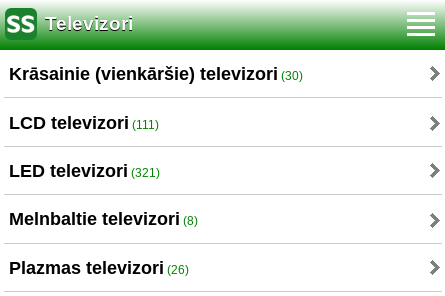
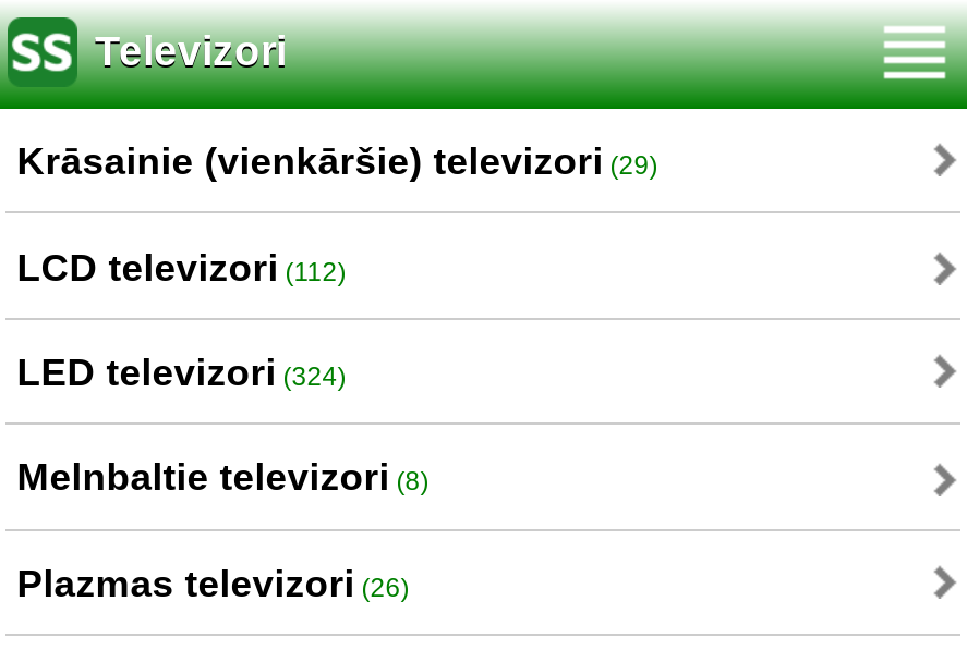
[9,64,303,84] Krāsainie (vienkāršie) televizori (30) -> [17,139,658,183] Krāsainie (vienkāršie) televizori (29)
[9,112,159,132] LCD televizori (111) -> [17,245,346,289] LCD televizori (112)
[9,161,160,181] LED televizori (321) -> [17,351,346,394] LED televizori (324)

